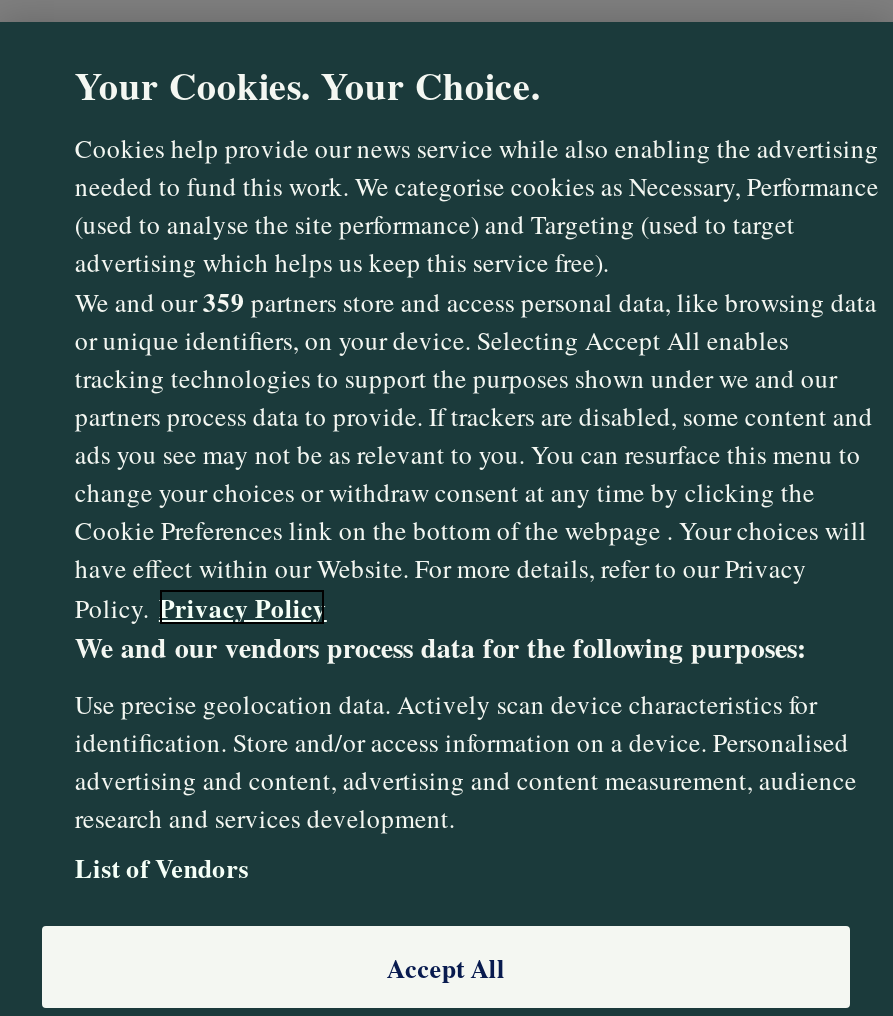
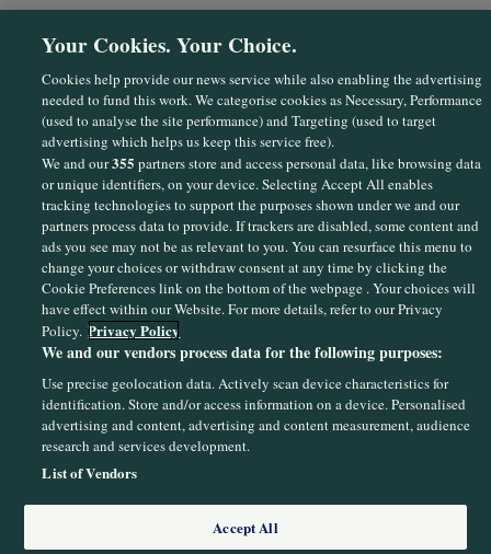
[75,282,877,320] We and our359 partners store and access personal data, like browsing data -> [42,152,482,173] We and our355 partners store and access personal data, like browsing data

